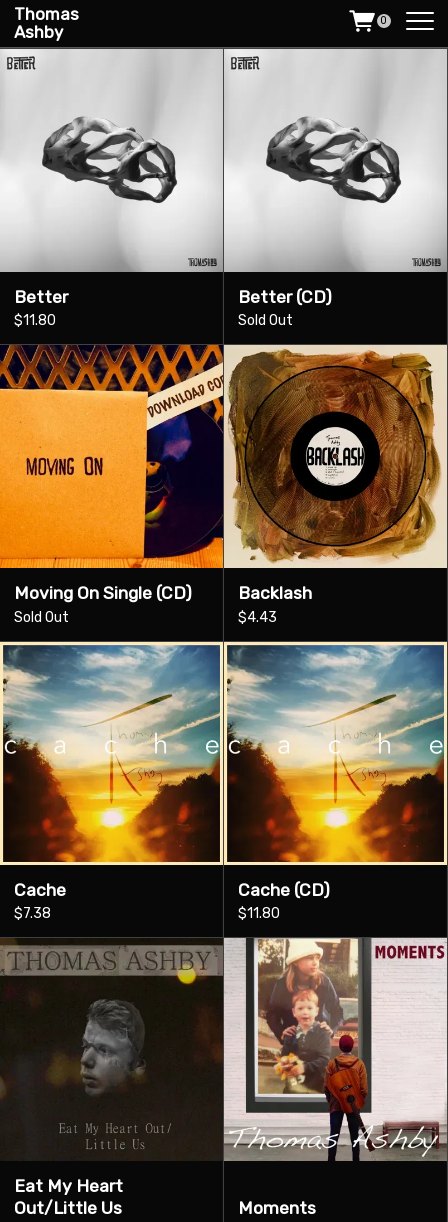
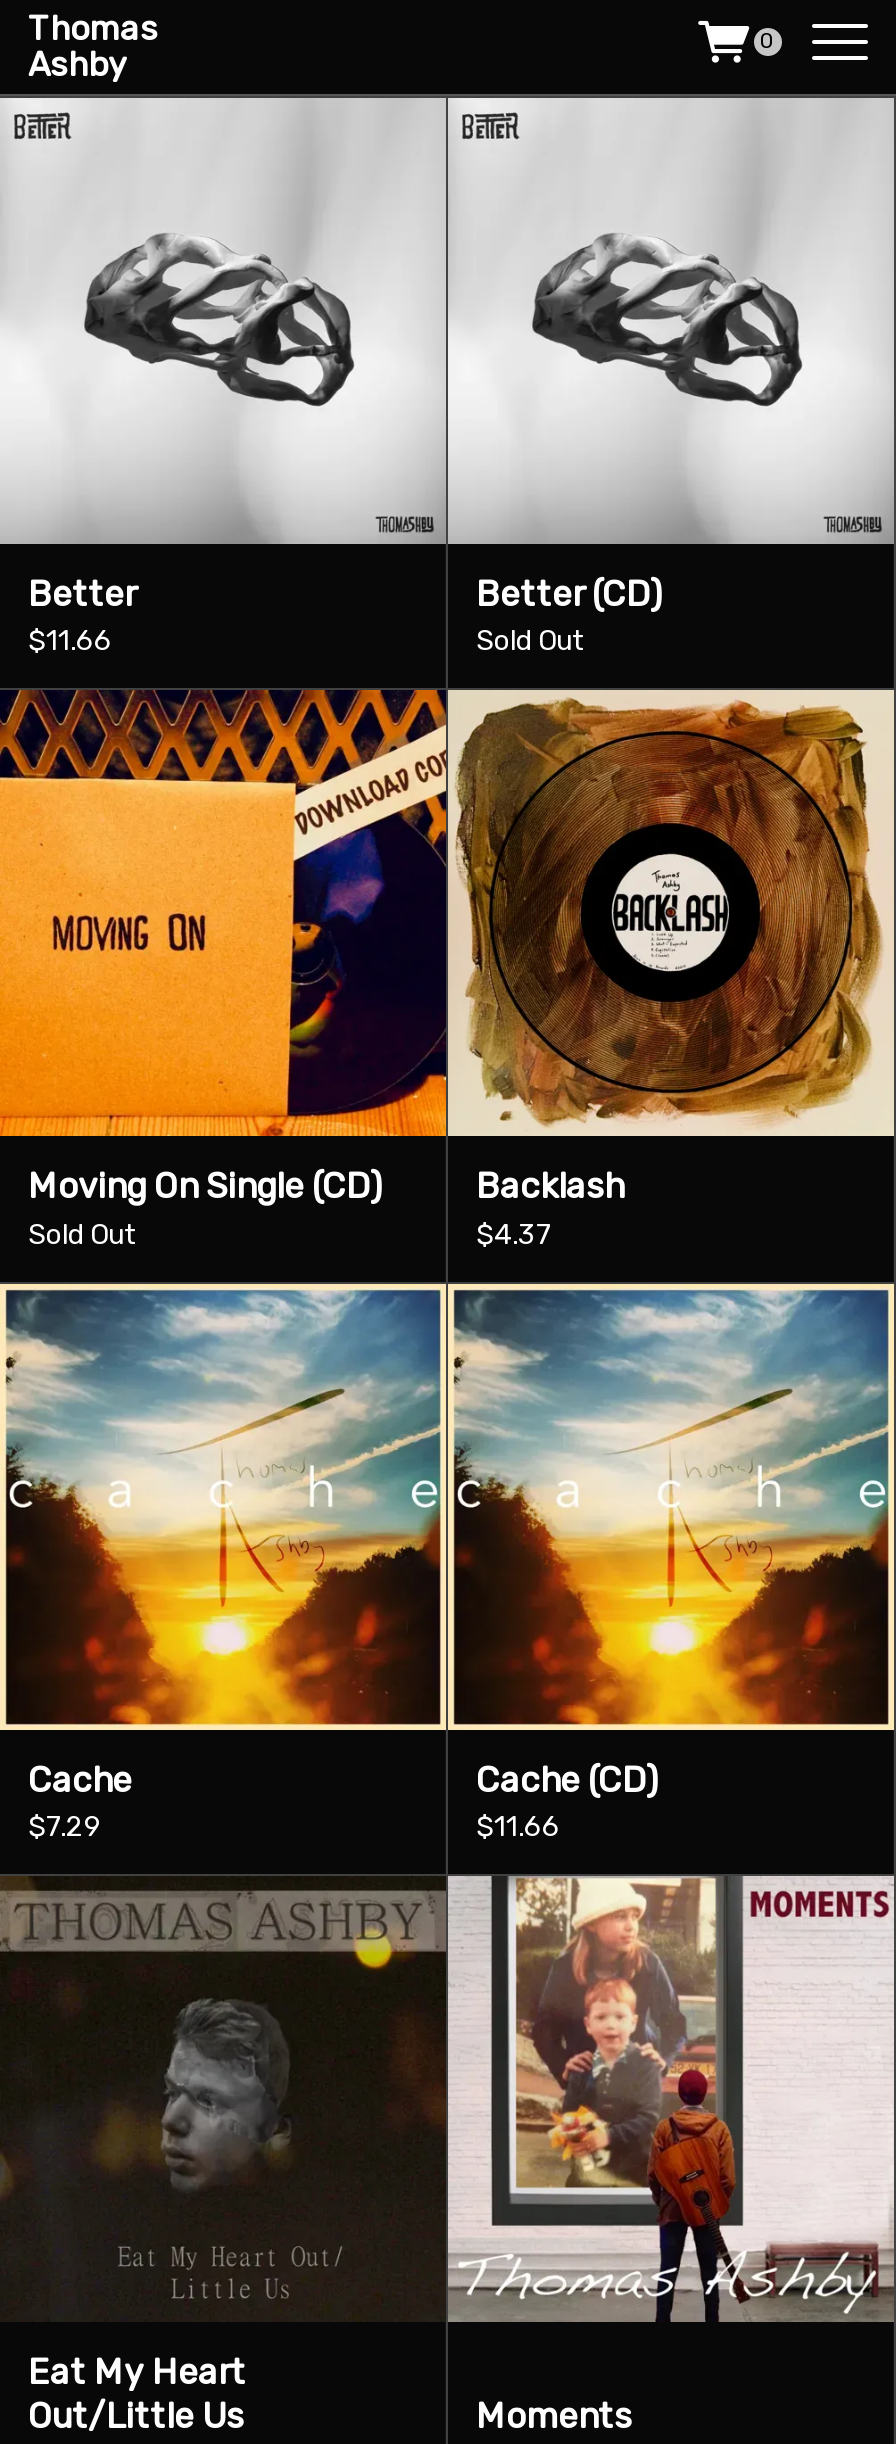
[14,312,56,329] $11.80 -> [28,624,112,658] $11.66
[238,609,277,626] $4.43 -> [476,1217,552,1251] $4.37
[14,905,51,922] $7.38 -> [28,1810,102,1844] $7.29
[238,905,280,922] $11.80 -> [476,1810,560,1844] $11.66

